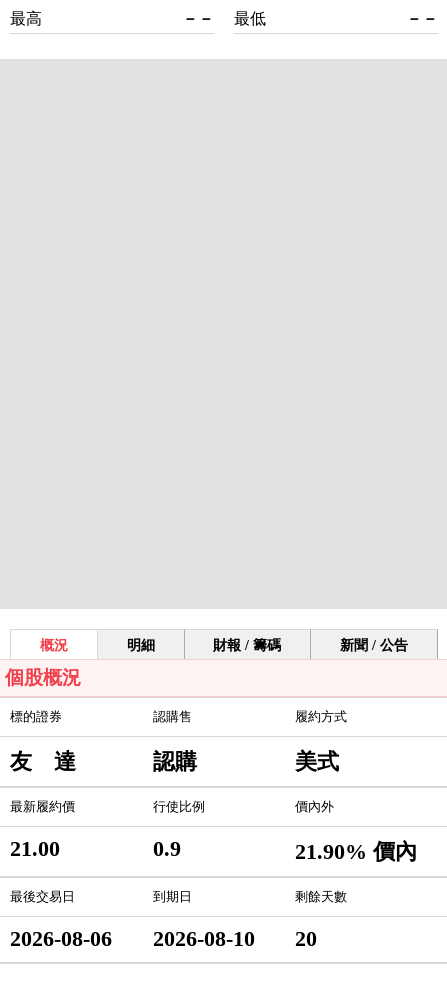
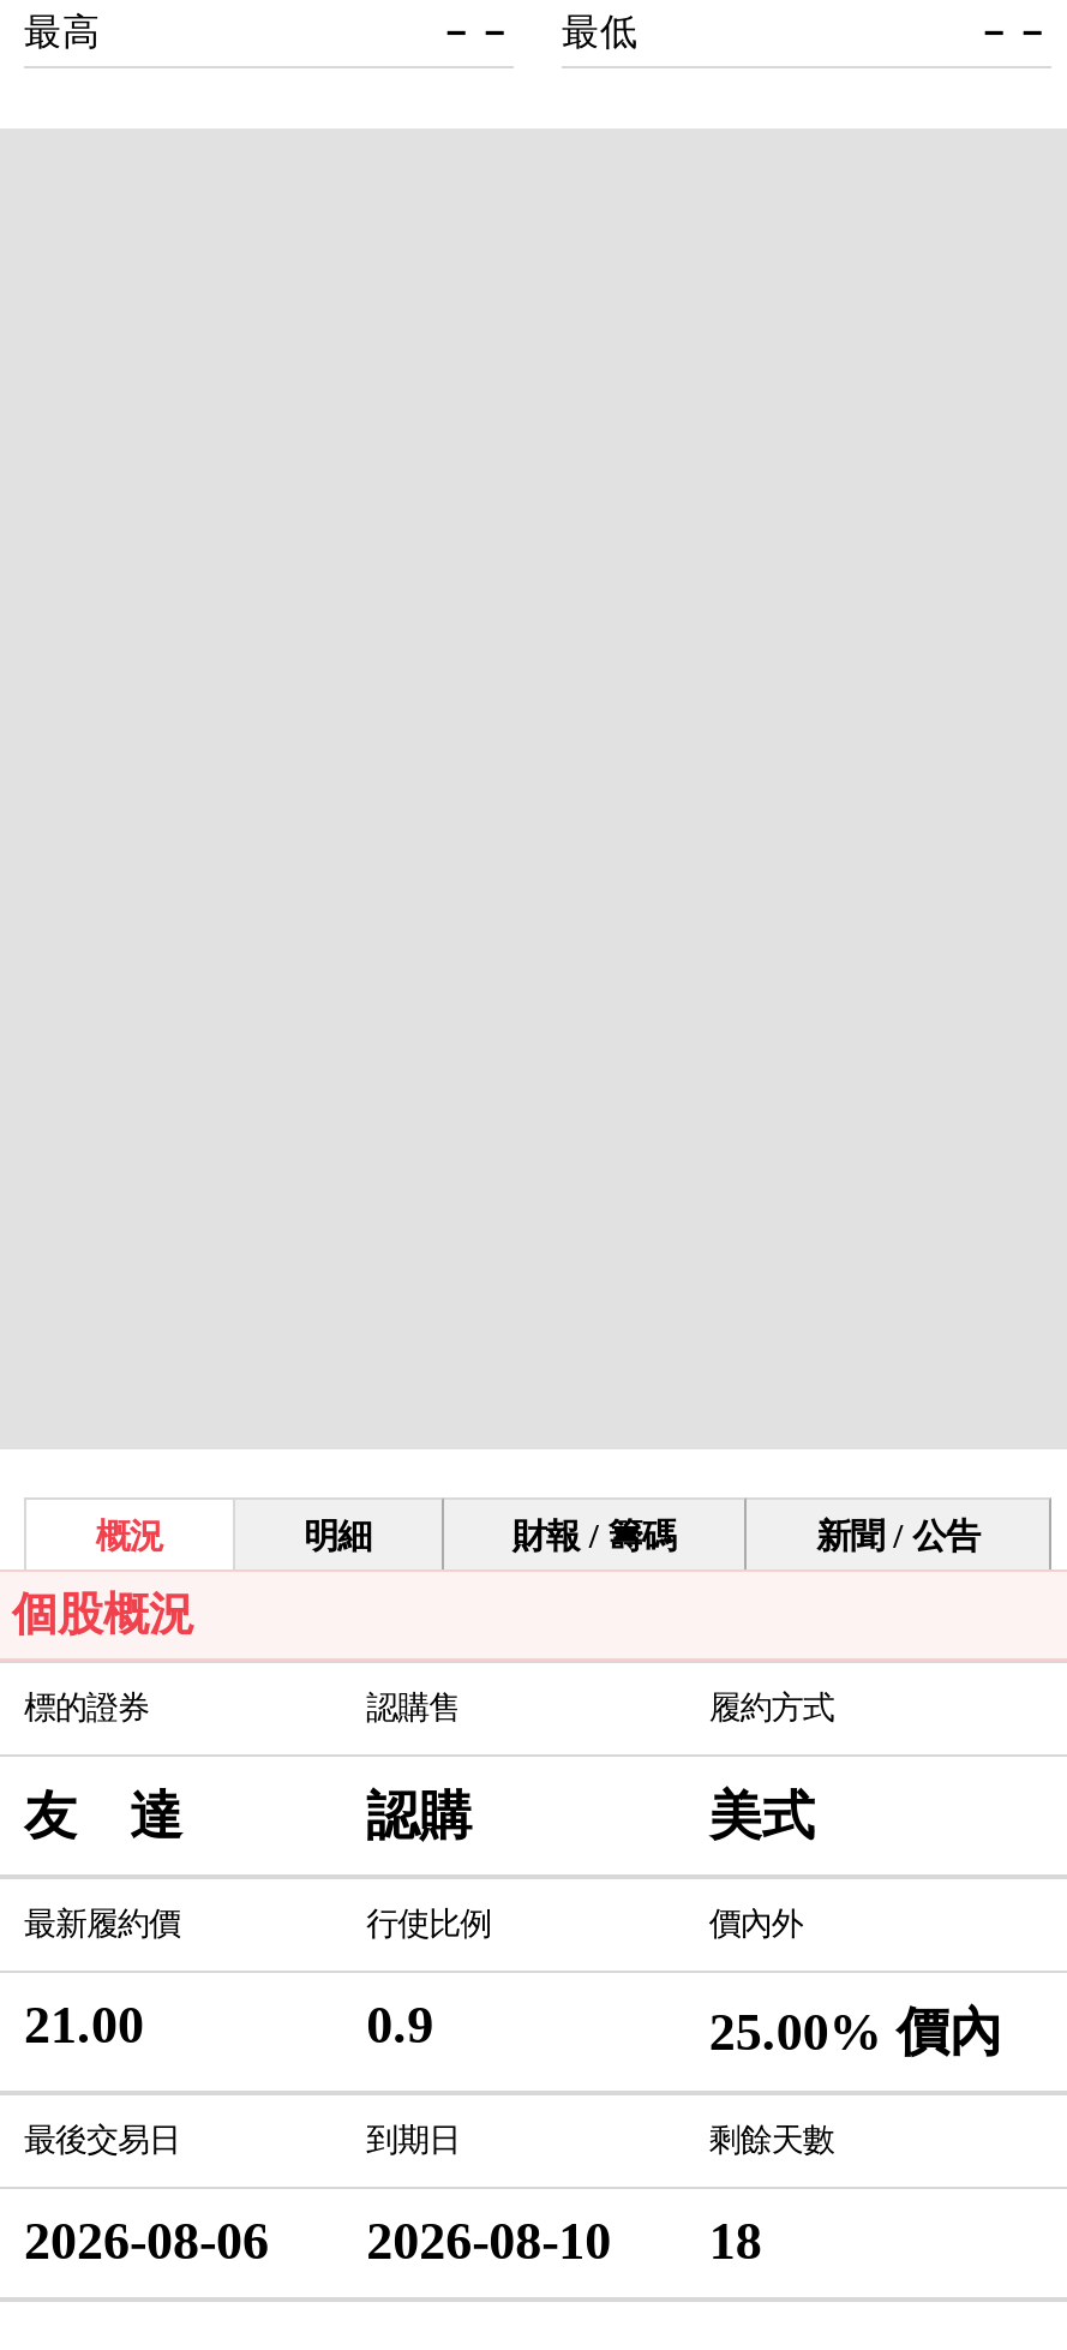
[295,840,417,864] 21.90% 價內 -> [709,2004,1002,2062] 25.00% 價內
[10,927,317,951] 2026-08-06 2026-08-10 20 -> [24,2213,762,2271] 2026-08-06 2026-08-10 18

